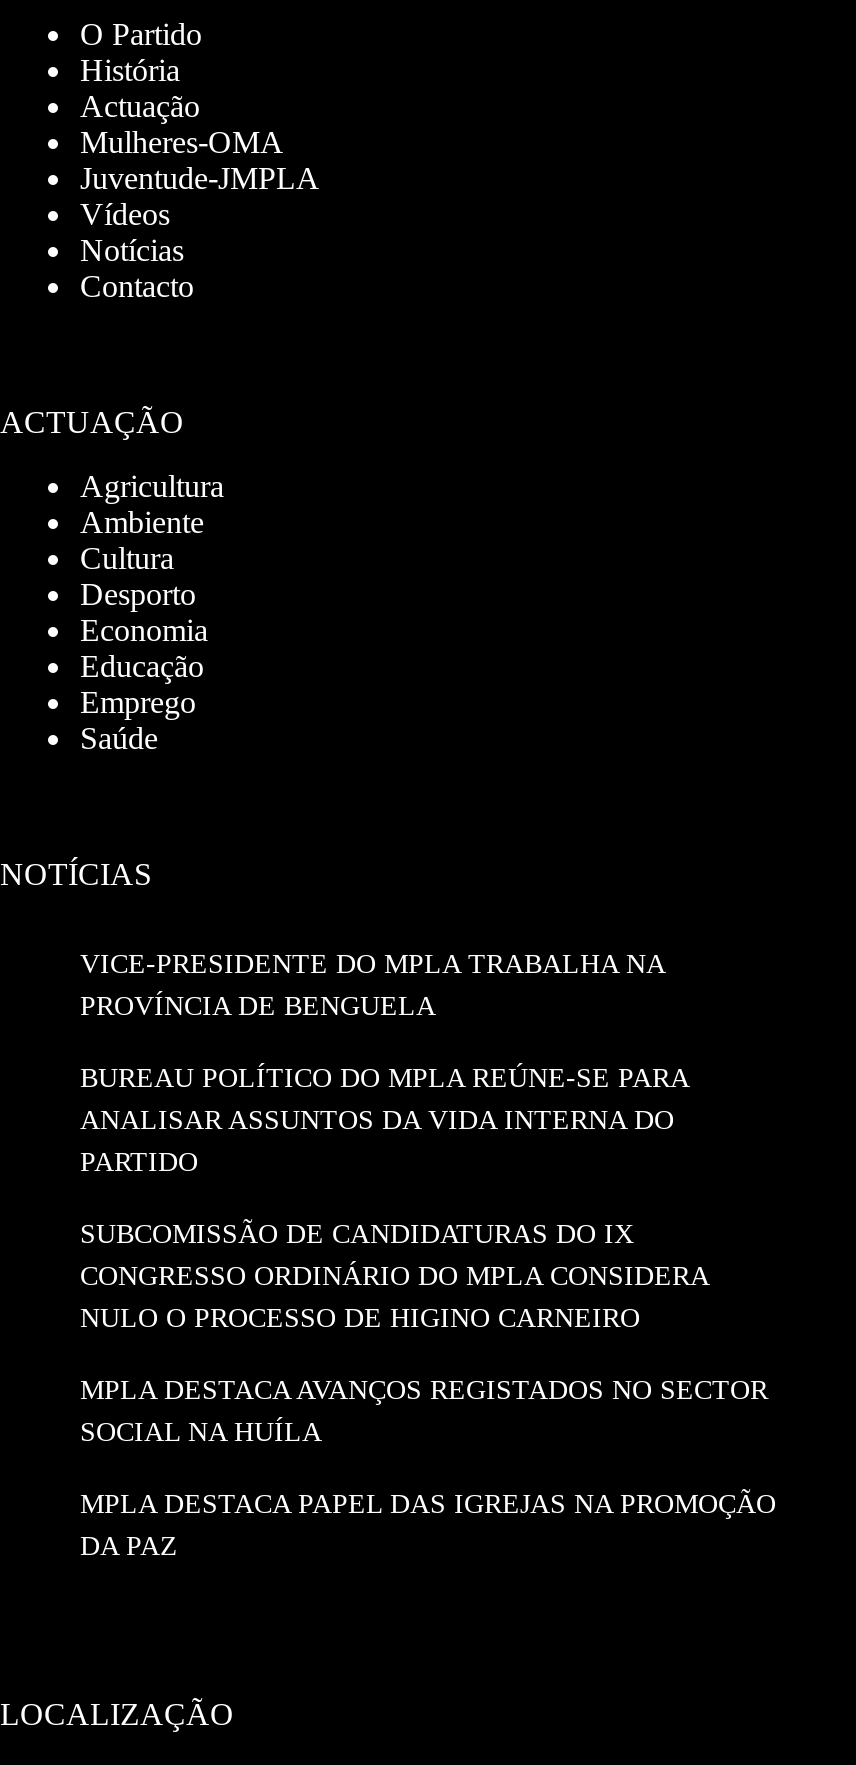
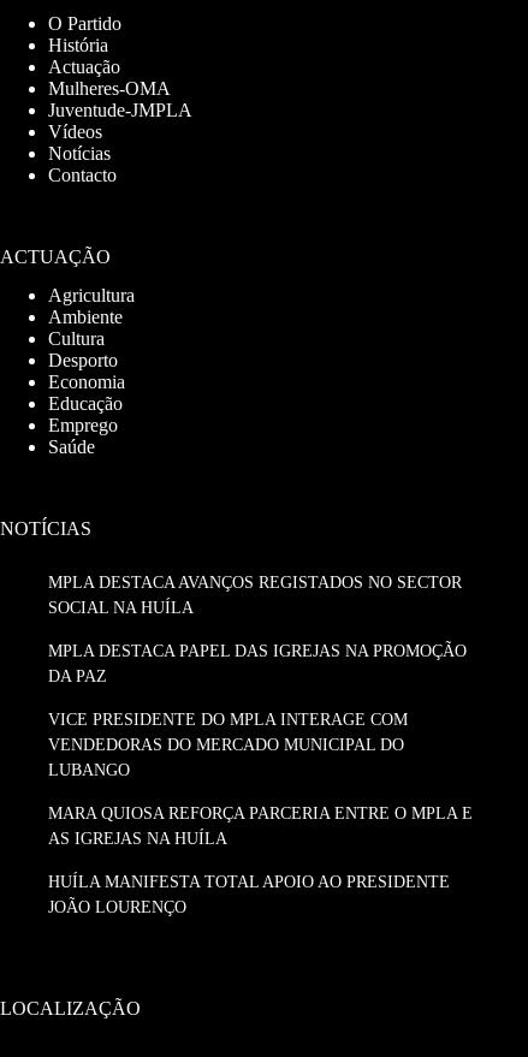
[80,949,708,1333] VICE-PRESIDENTE DO MPLA TRABALHA NA | PROVÍNCIA DE BENGUELA | BUREAU POLÍTICO DO MPLA REÚNE-SE PARA | ANALISAR ASSUNTOS DA VIDA INTERNA DO | PARTIDO | SUBCOMISSÃO DE CANDIDATURAS DO IX | CONGRESSO ORDINÁRIO DO MPLA CONSIDERA | NULO O PROCESSO DE HIGINO CARNEIRO -> none
moved [80,1375,776,1561] -> [48,574,467,686]: MPLA DESTACA AVANÇOS REGISTADOS NO SECTOR | SOCIAL NA HUÍLA | MPLA DESTACA PAPEL DAS IGREJAS NA PROMOÇÃO | DA PAZ
none -> [48,711,473,917] VICE PRESIDENTE DO MPLA INTERAGE COM | VENDEDORAS DO MERCADO MUNICIPAL DO | LUBANGO | MARA QUIOSA REFORÇA PARCERIA ENTRE O MPLA E | AS IGREJAS NA HUÍLA | HUÍLA MANIFESTA TOTAL APOIO AO PRESIDENTE | JOÃO LOURENÇO

